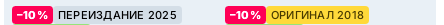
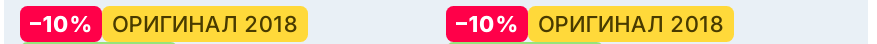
[17,8,177,22] –10% ПЕРЕИЗДАНИЕ 2025 -> [30,10,298,38] –10% ОРИГИНАЛ 2018

